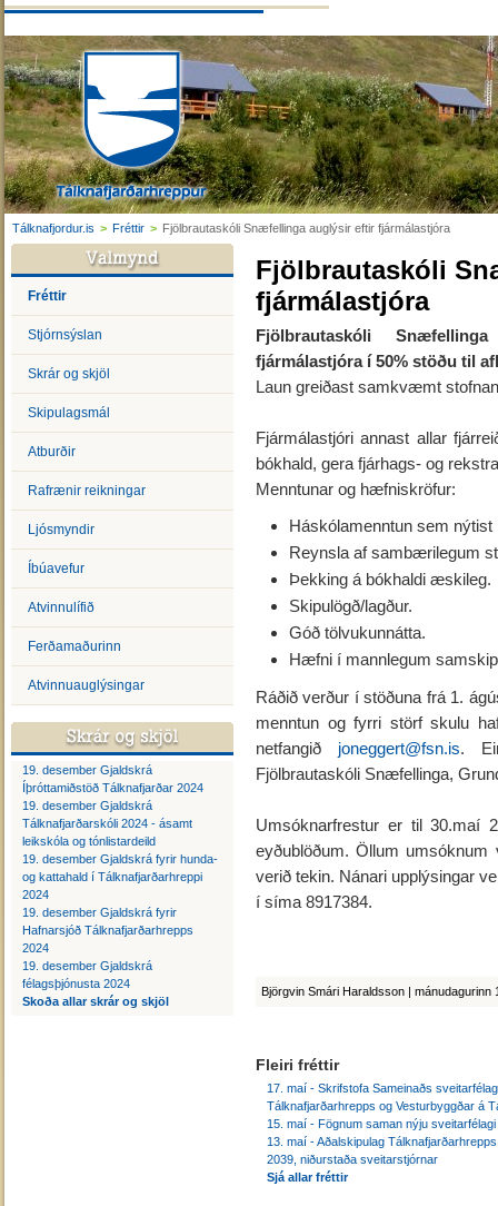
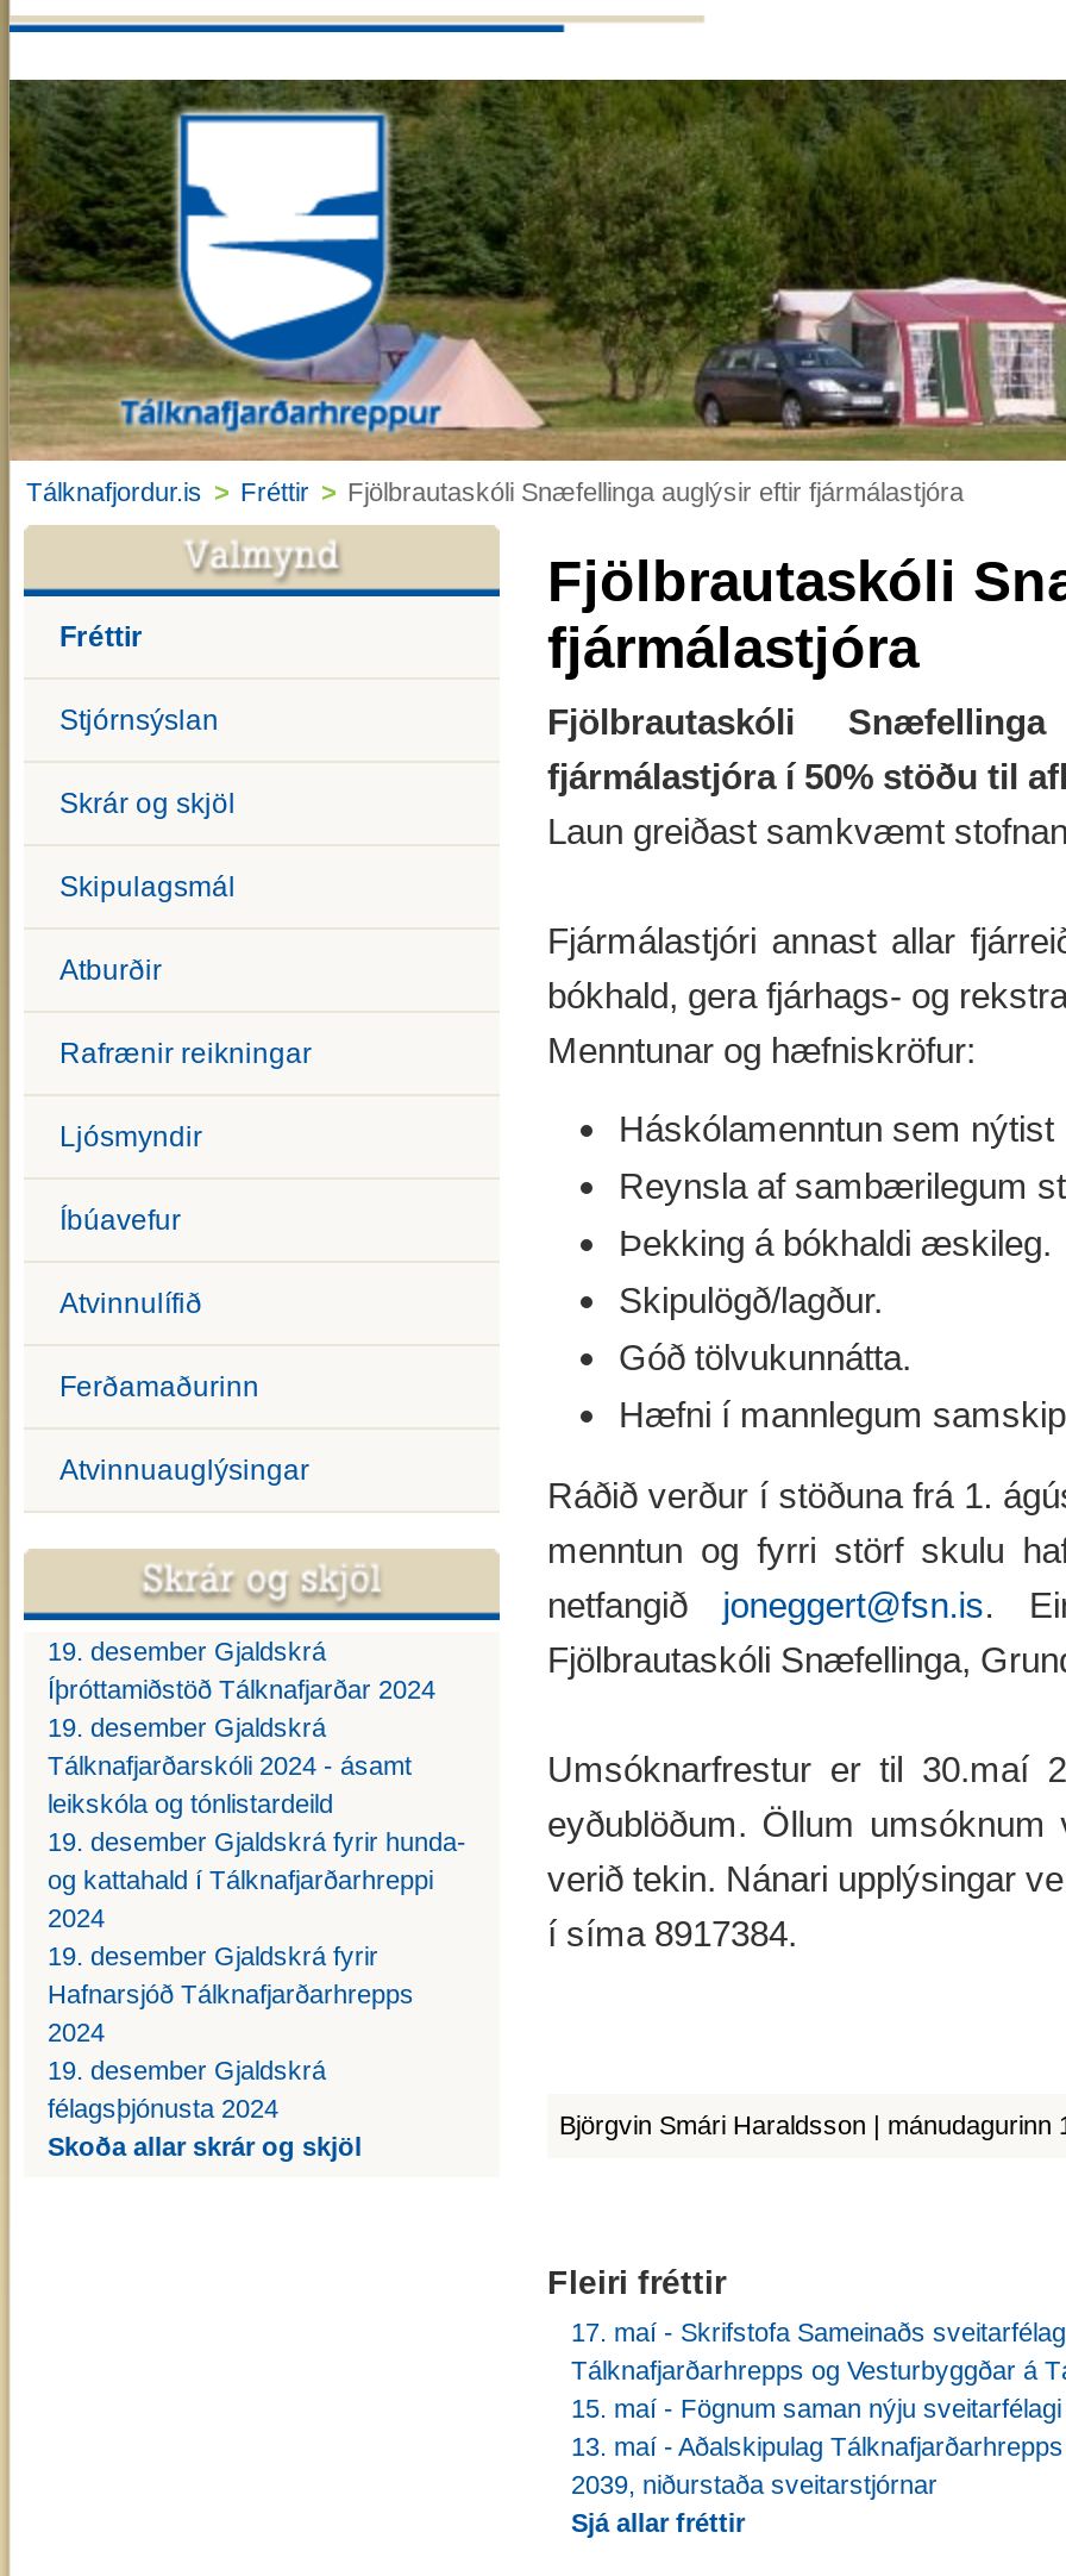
[3,34,495,214] [image] -> [10,77,1059,461] [image]

